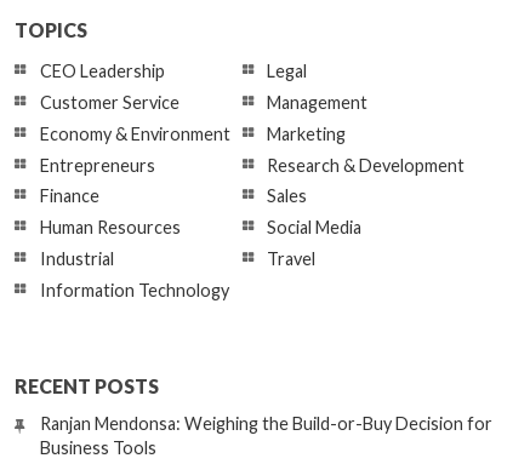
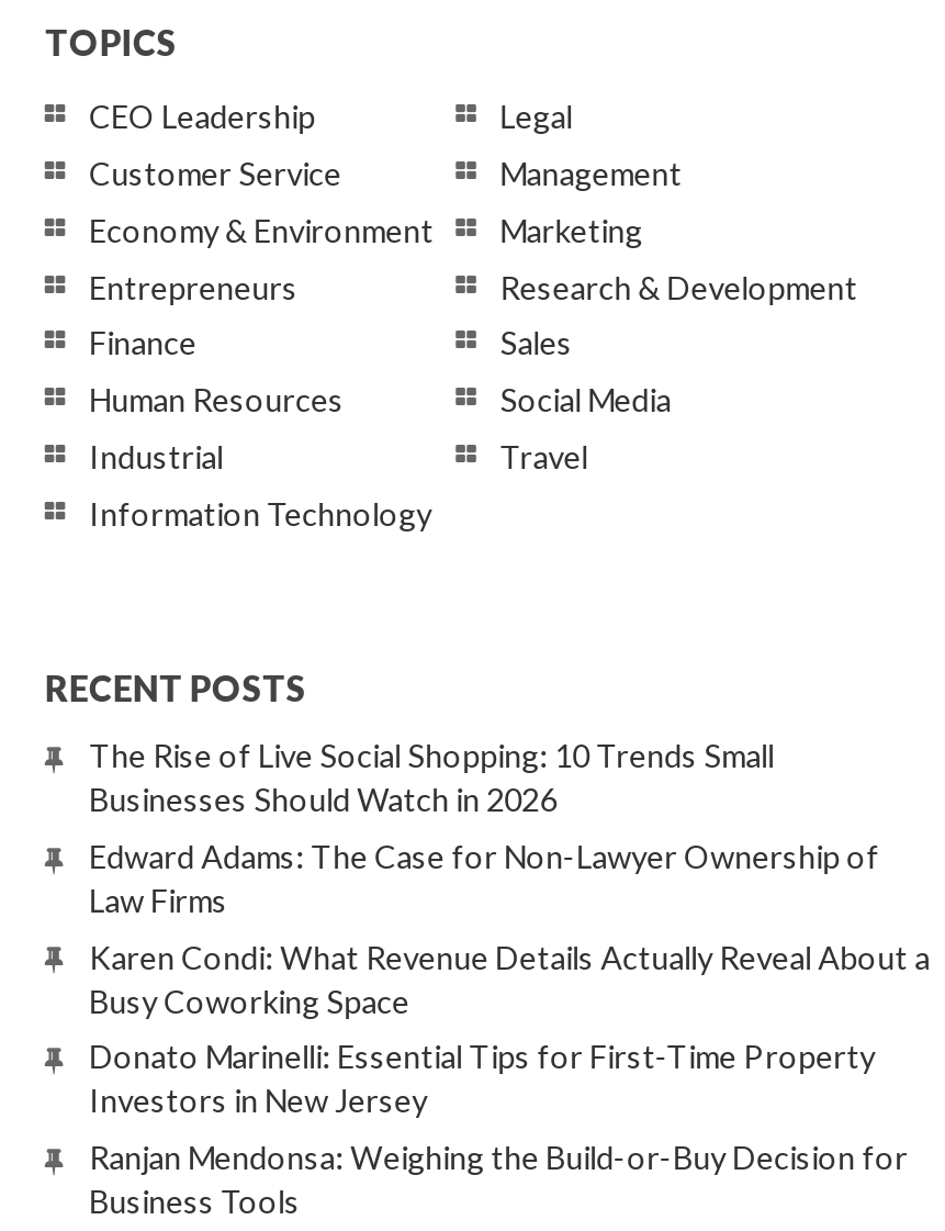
none -> [89,737,930,1120] The Rise of Live Social Shopping: 10 Trends Small | Businesses Should Watch in 2026 | Edward Adams: The Case for Non-Lawyer Ownership of | Law Firms | Karen Condi: What Revenue Details Actually Reveal About a | Busy Coworking Space | Donato Marinelli: Essential Tips for First-Time Property | Investors in New Jersey

